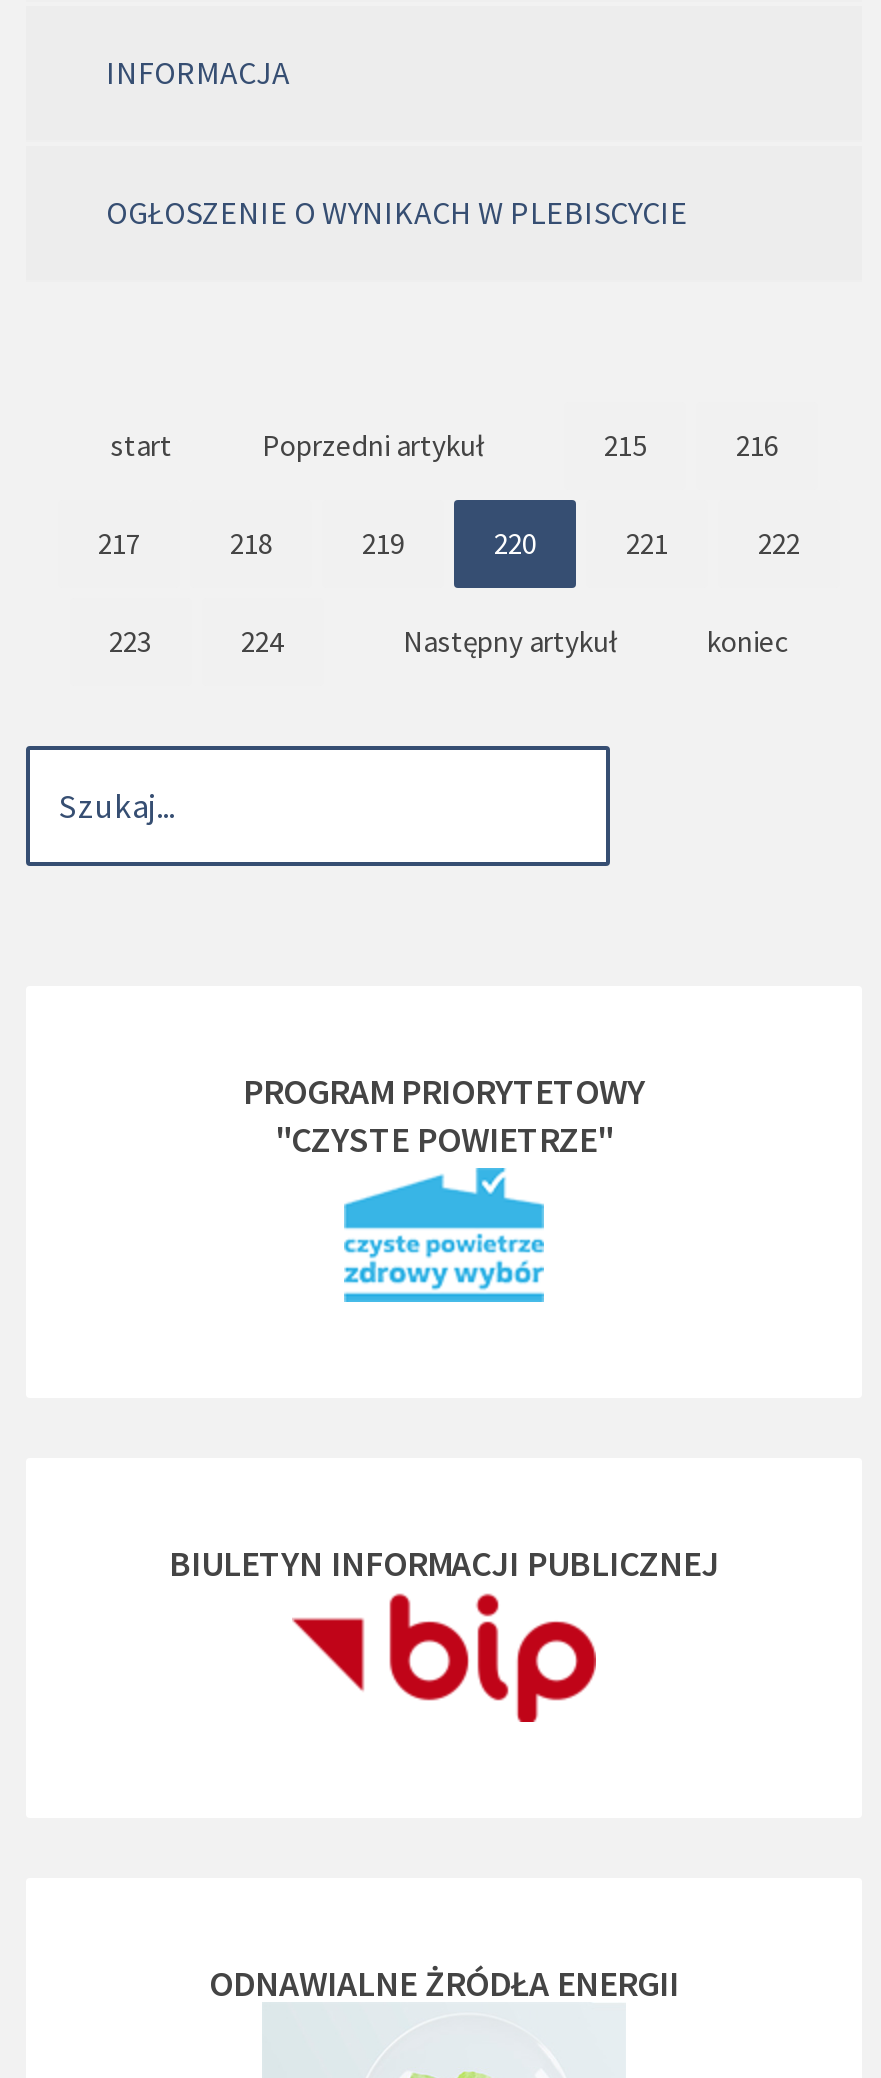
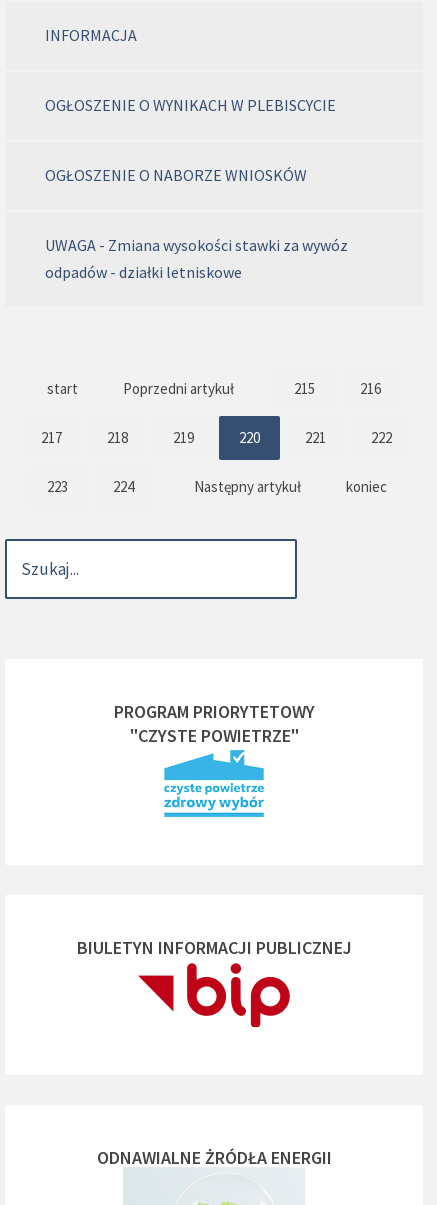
none -> [45,165,348,282] OGŁOSZENIE O NABORZE WNIOSKÓW | UWAGA - Zmiana wysokości stawki za wywóz | odpadów - działki letniskowe

